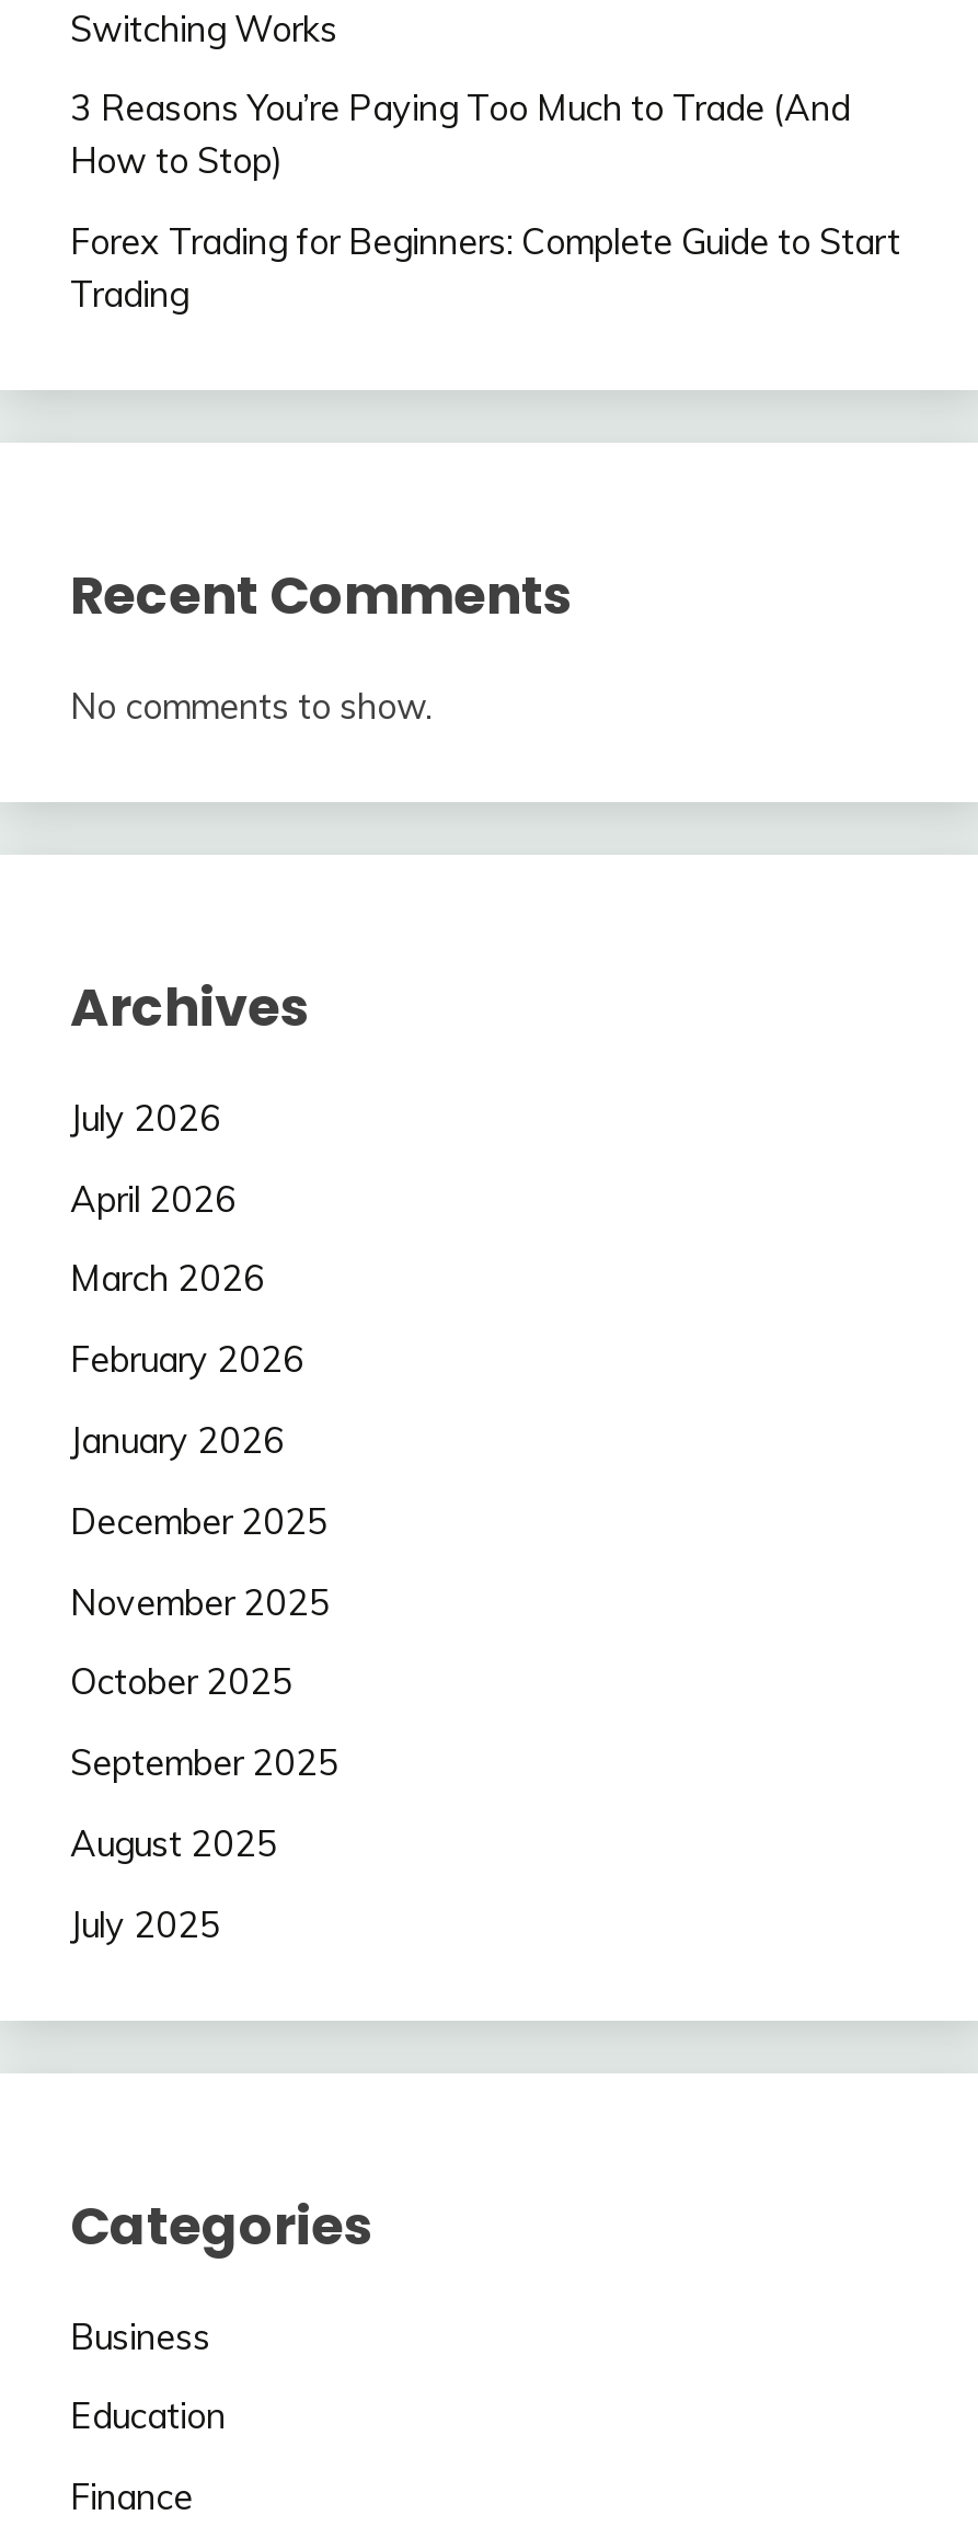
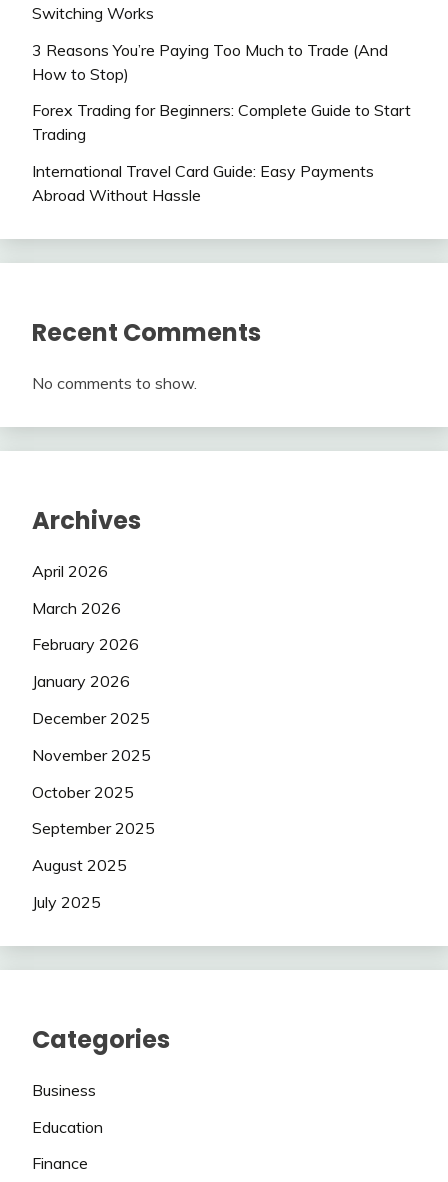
none -> [32,161,374,205] International Travel Card Guide: Easy Payments | Abroad Without Hassle
moved [70,559,572,1043] -> [32,316,261,537]: Recent Comments | No comments to show. | Archives
[70,1096,221,1139] July 2026 -> none

